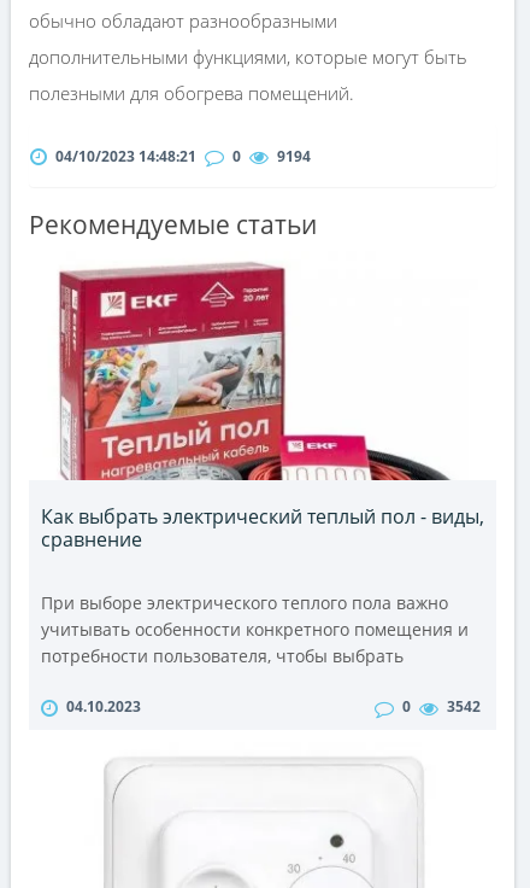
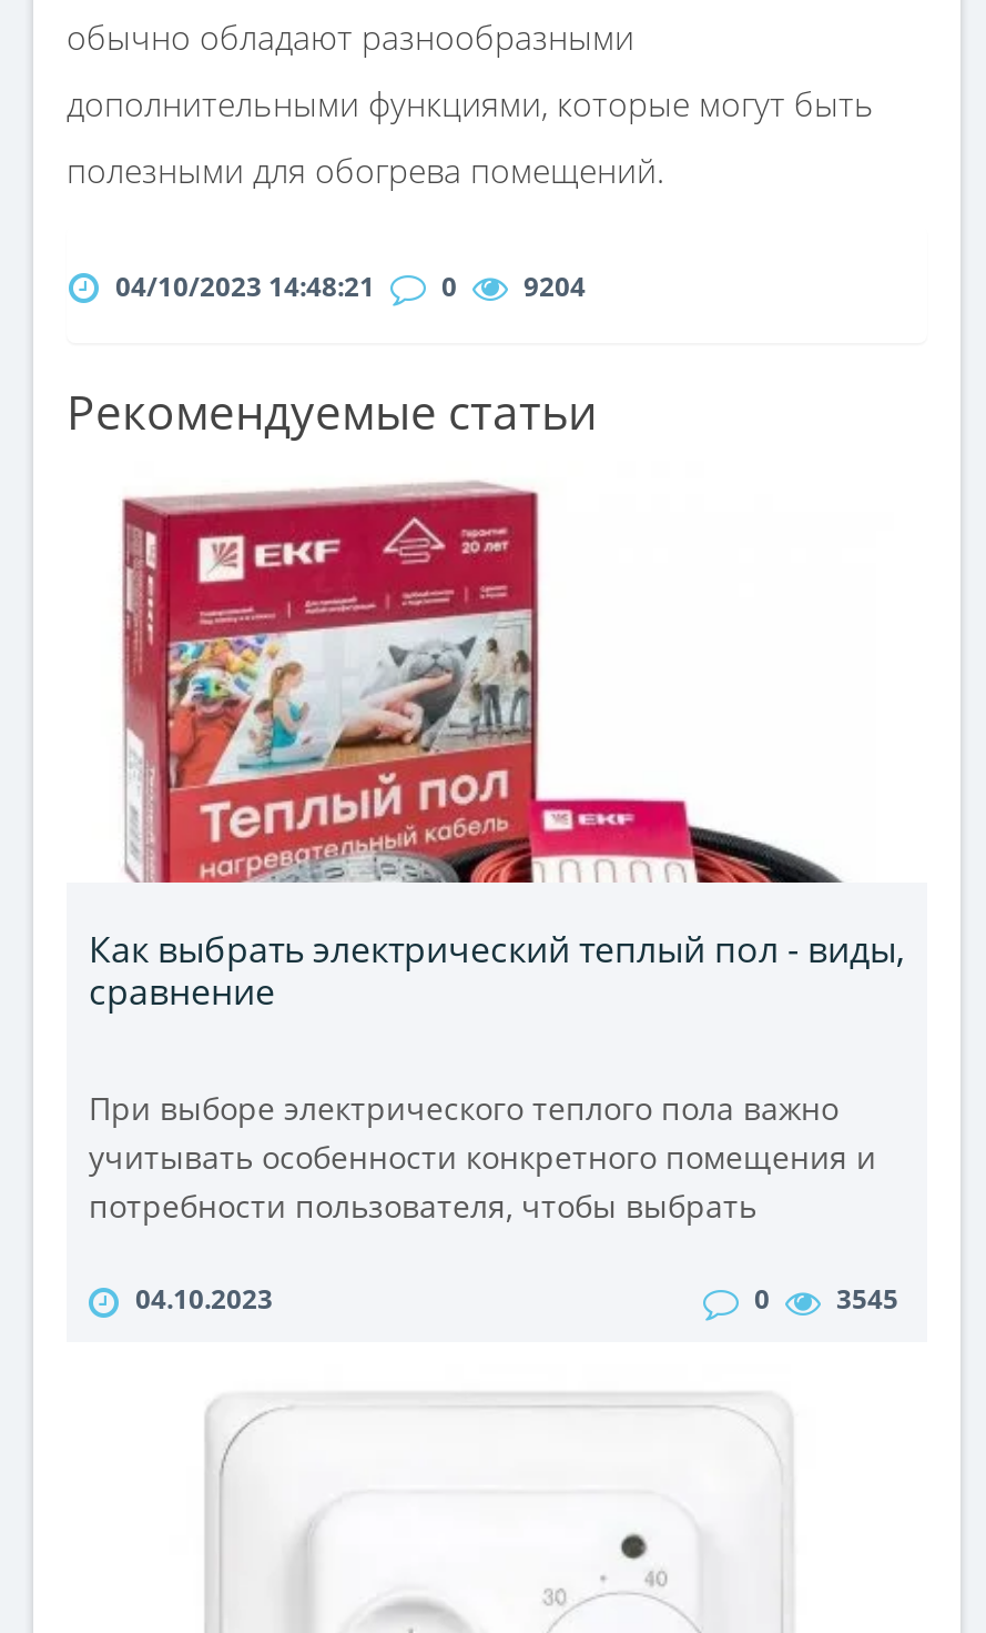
[55,146,311,166] 04/10/2023 14:48:21 0 9194 -> [115,267,586,305] 04/10/2023 14:48:21 0 9204
[447,697,481,717] 3542 -> [836,1281,898,1319] 3545

